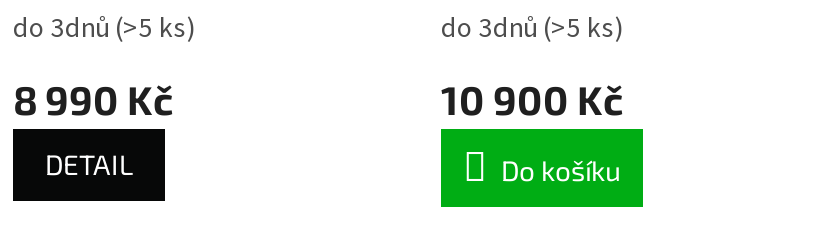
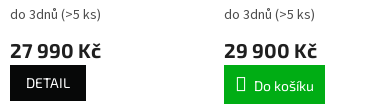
[13,76,173,124] 8 990 Kč -> [10,38,101,62] 27 990 Kč
[441,76,623,124] 10 900 Kč -> [224,38,317,62] 29 900 Kč

